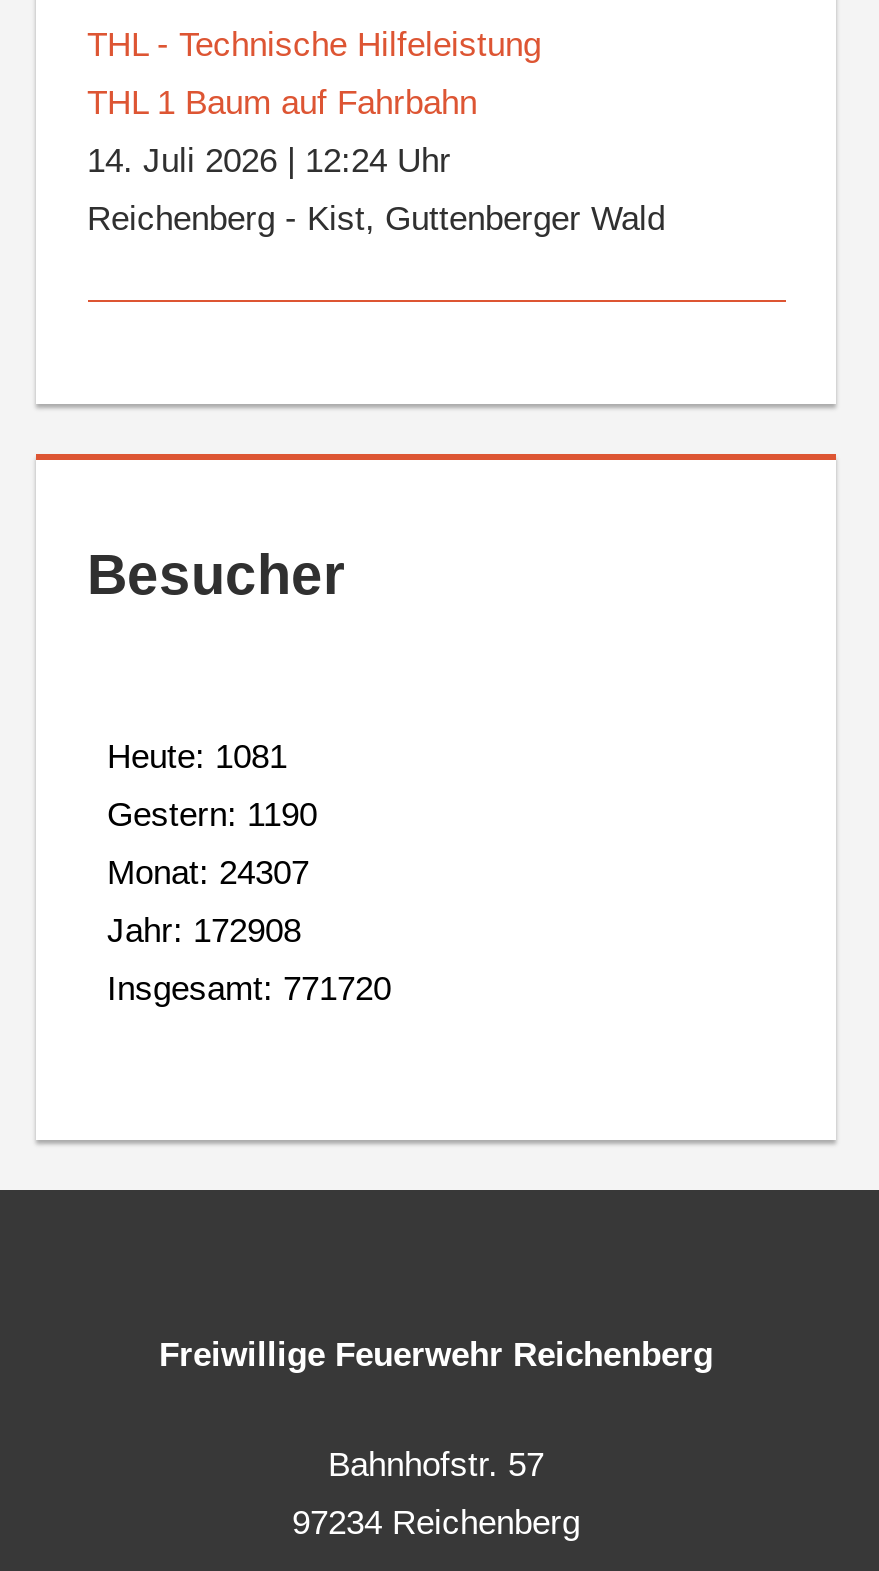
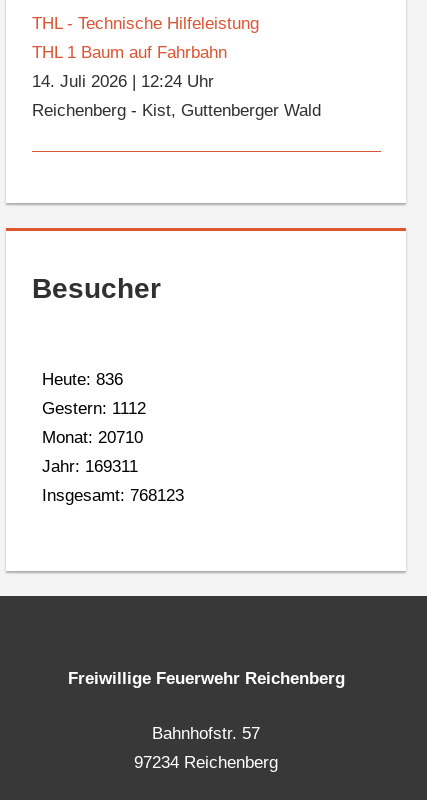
[107,737,287,775] Heute: 1081 -> [41,370,122,389] Heute: 836
[107,795,317,833] Gestern: 1190 -> [41,399,145,418] Gestern: 1112
[107,853,309,891] Monat: 24307 -> [41,428,142,447] Monat: 20710
[107,911,301,949] Jahr: 172908 -> [41,457,137,476] Jahr: 169311
[107,969,391,1007] Insgesamt: 771720 -> [41,486,183,505] Insgesamt: 768123

